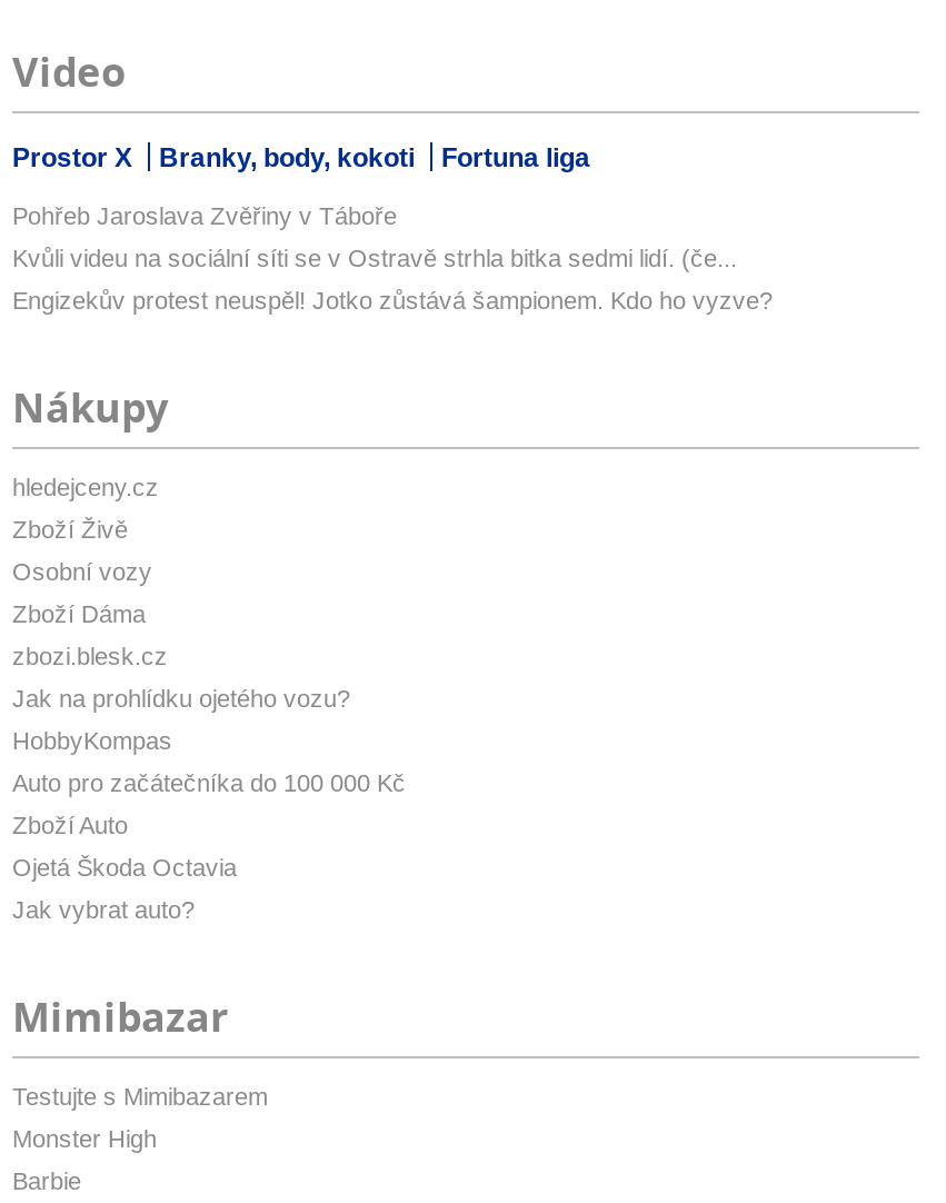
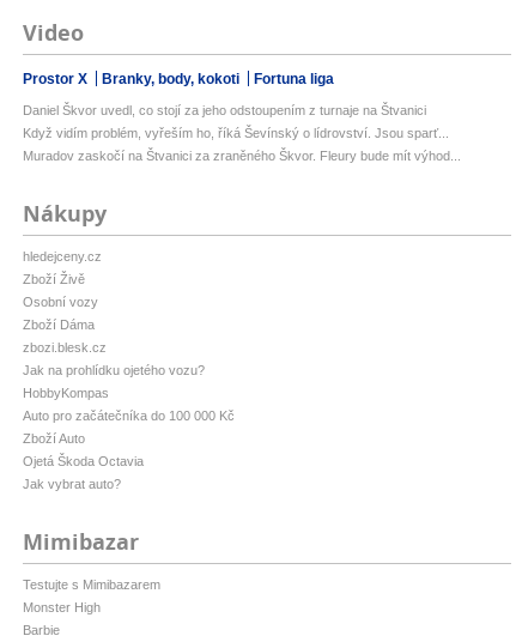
[12,203,397,230] Pohřeb Jaroslava Zvěřiny v Táboře -> [23,103,426,118] Daniel Škvor uvedl, co stojí za jeho odstoupením z turnaje na Štvanici
[12,245,737,272] Kvůli videu na sociální síti se v Ostravě strhla bitka sedmi lidí. (če... -> [23,126,449,141] Když vidím problém, vyřeším ho, říká Ševínský o lídrovství. Jsou sparť...
[12,288,773,314] Engizekův protest neuspěl! Jotko zůstává šampionem. Kdo ho vyzve? -> [23,149,461,163] Muradov zaskočí na Štvanici za zraněného Škvor. Fleury bude mít výhod...

